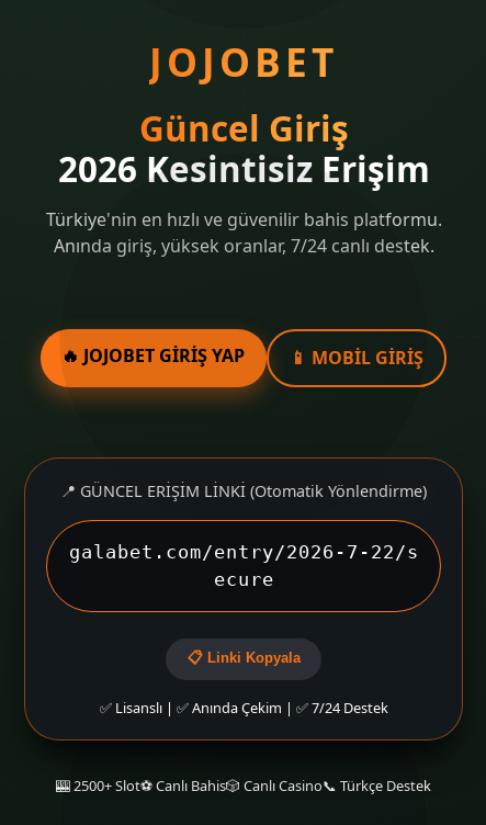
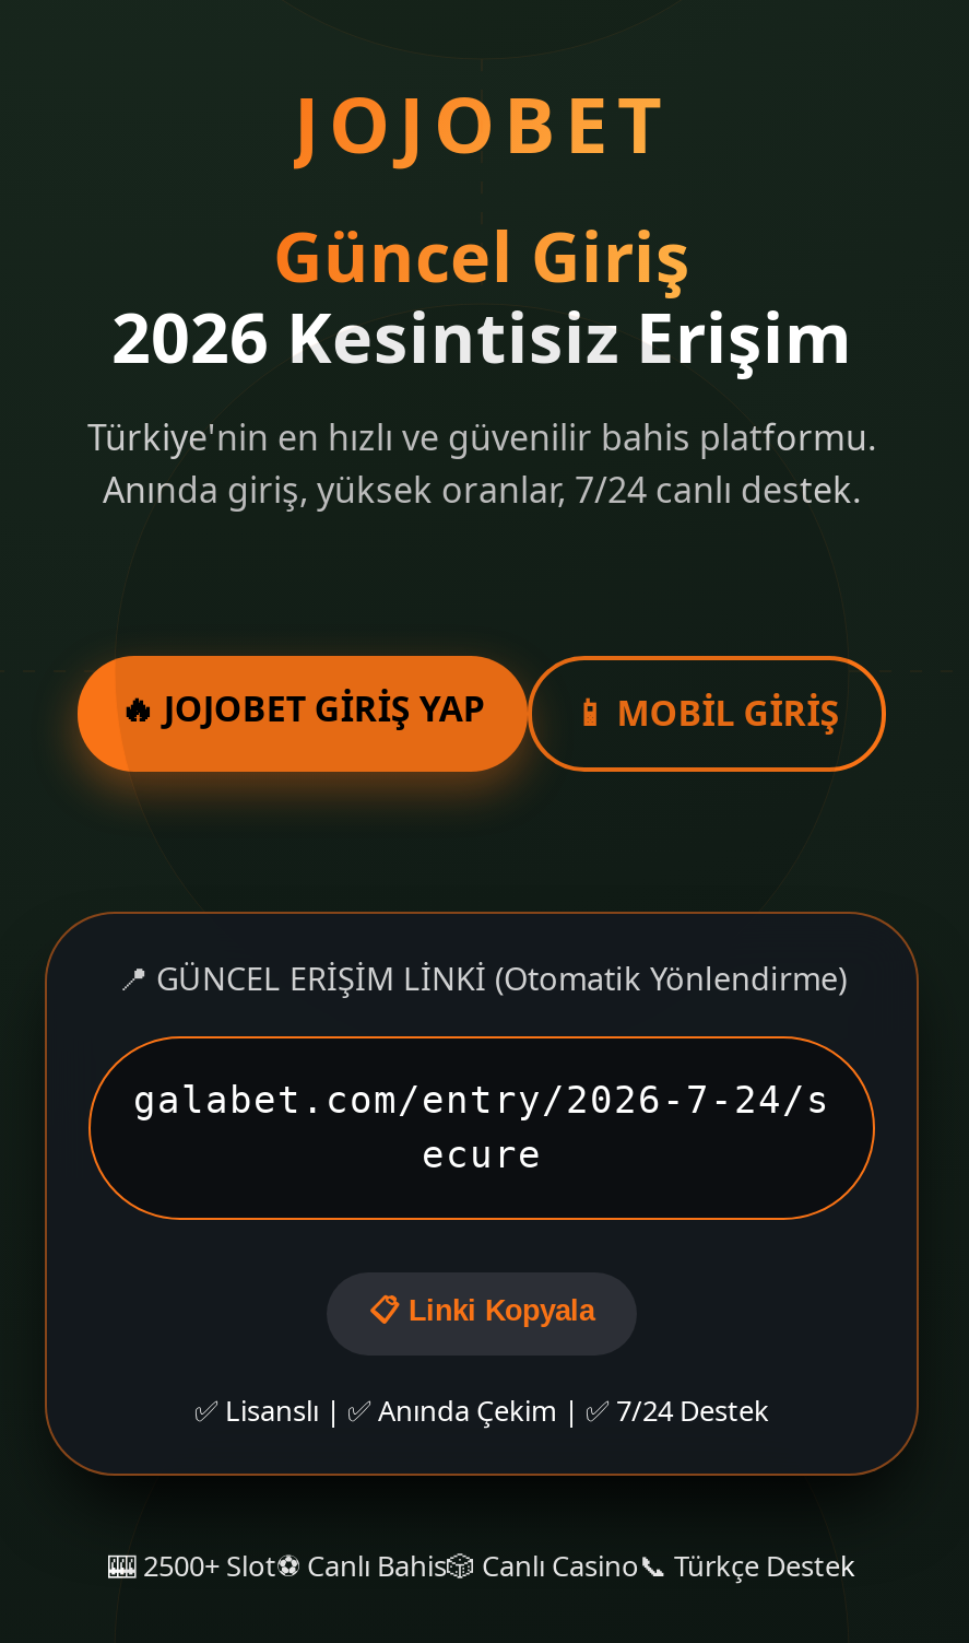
[69,541,419,563] galabet.com/entry/2026-7-22/s -> [133,1078,830,1122] galabet.com/entry/2026-7-24/s

